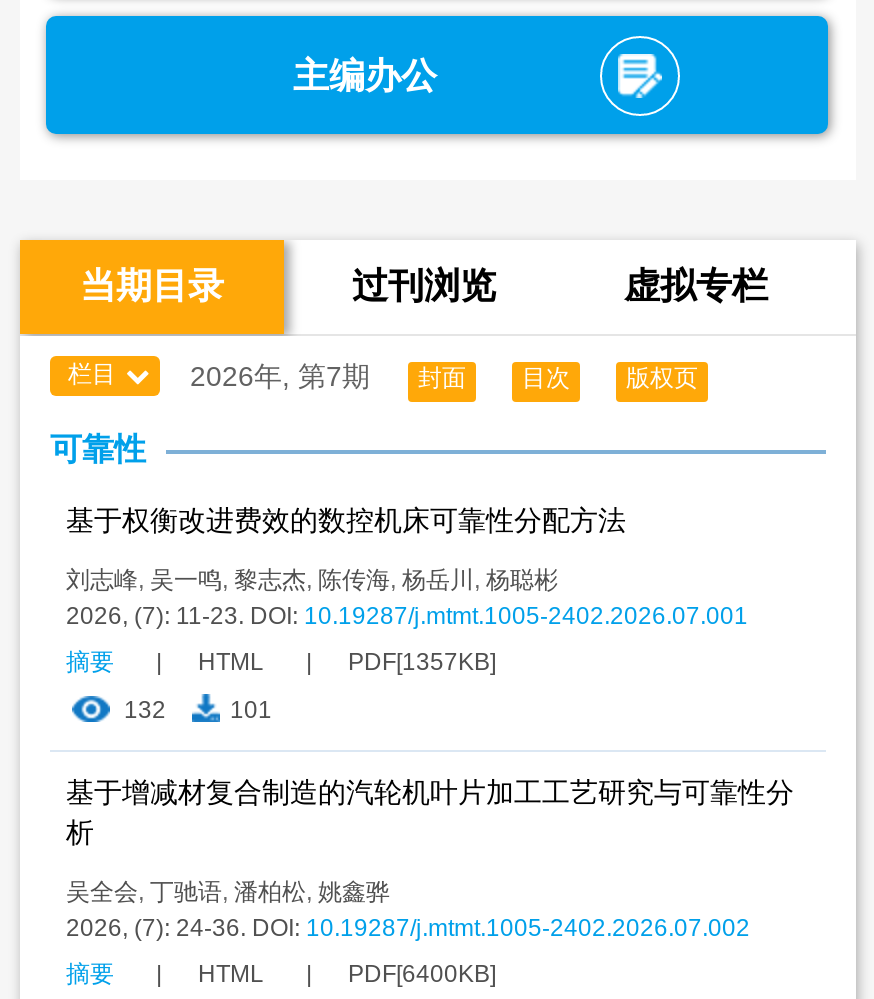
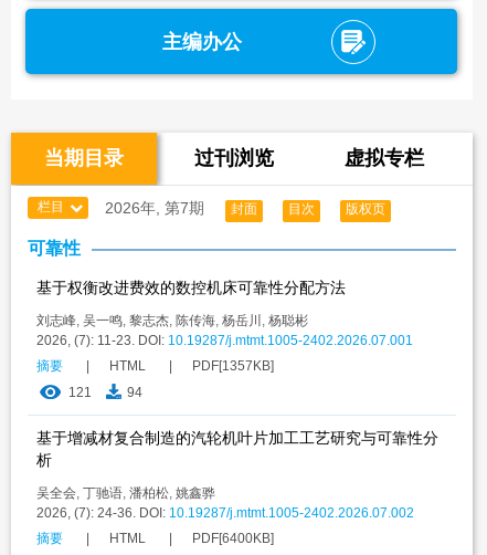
[124,696,166,724] 132 -> [68,385,92,400] 121
[230,696,272,724] 101 -> [127,385,142,400] 94

